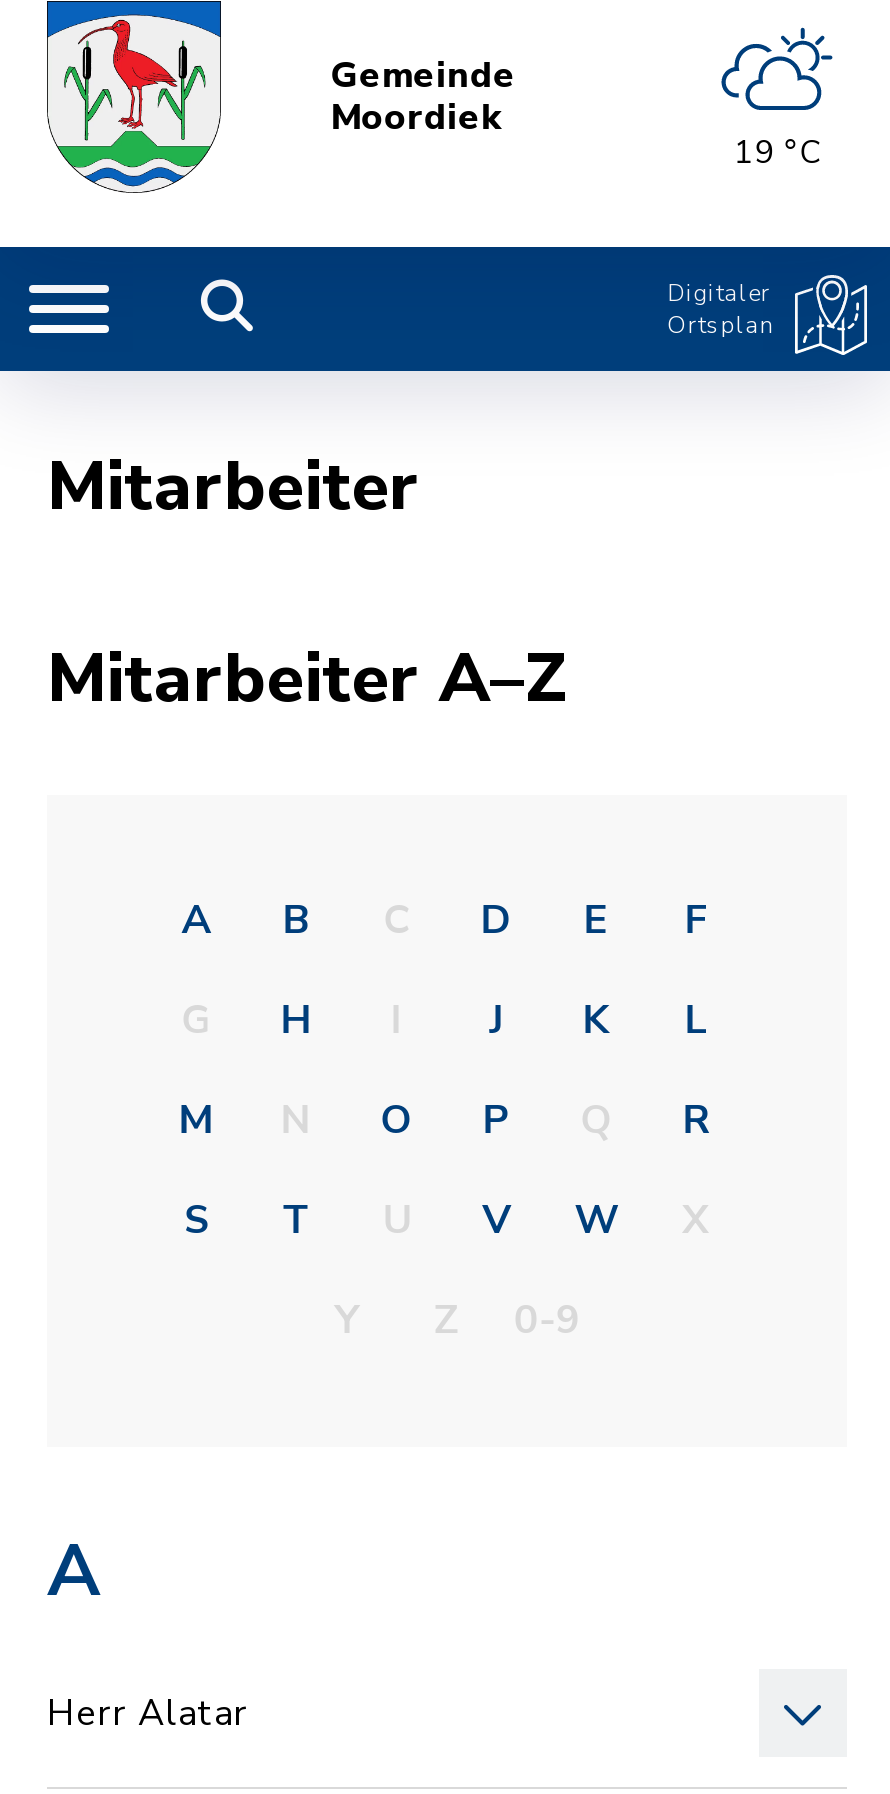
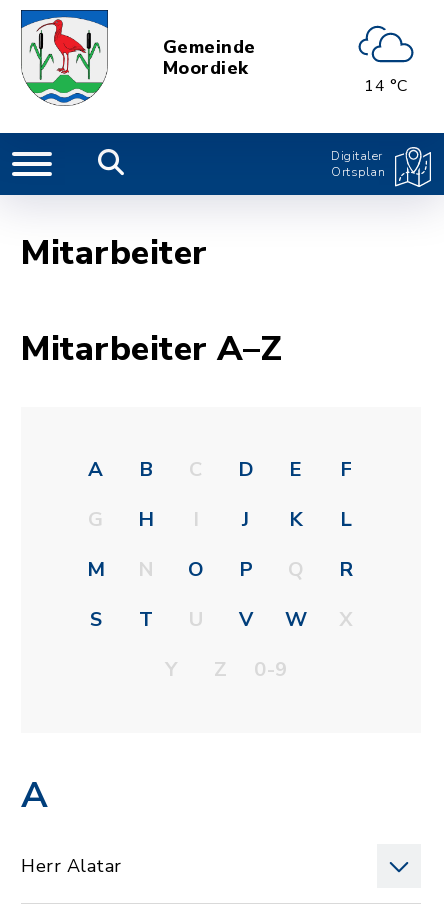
[721,27,833,174] [image] | 19 °C -> [359,24,415,96] [image] | 14 °C

